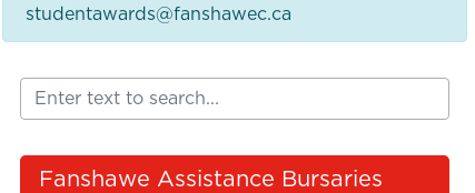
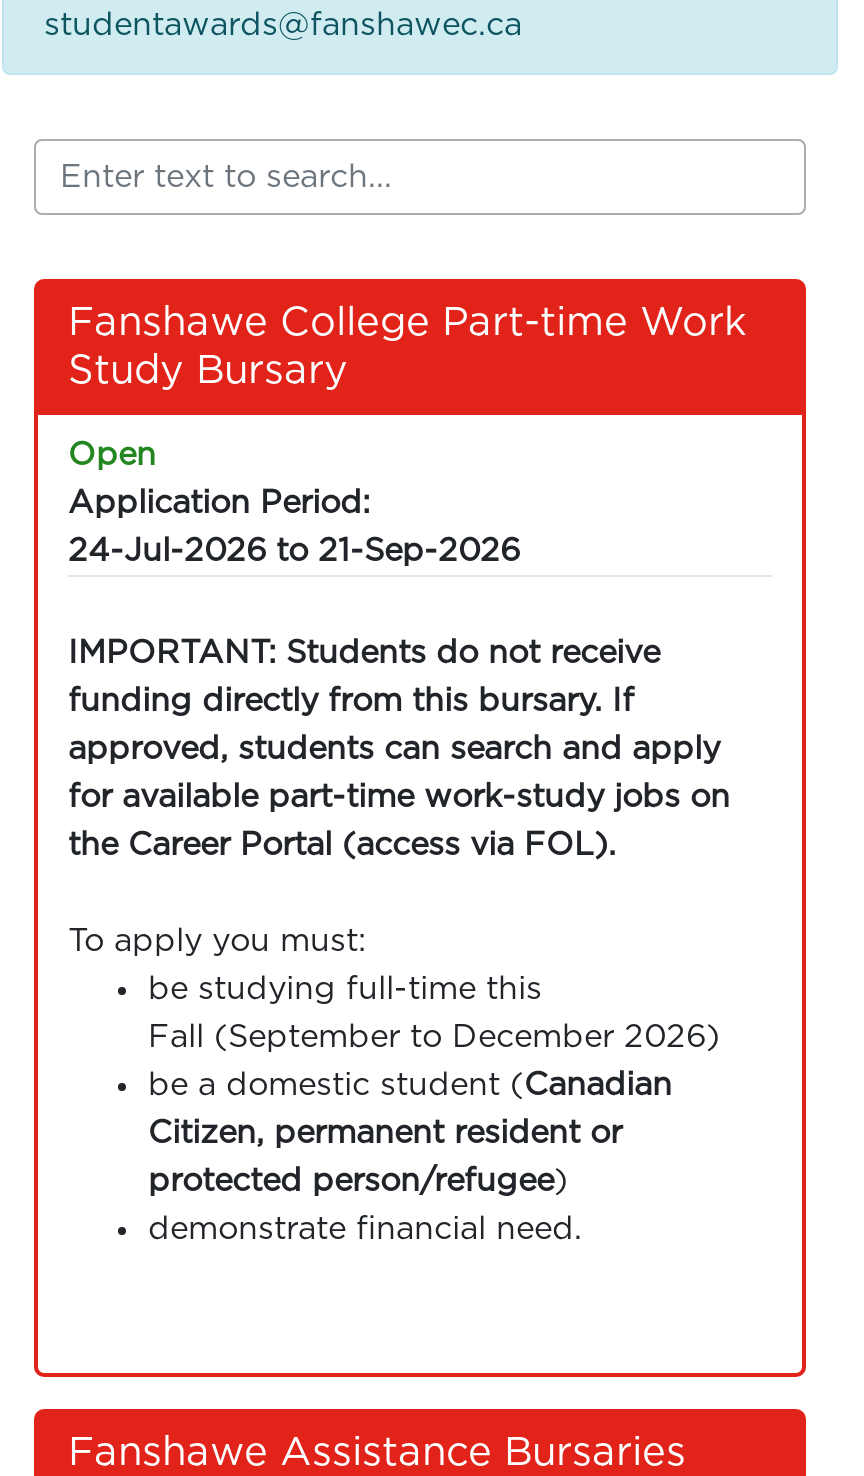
none -> [34,303,806,1379] [image] | Fanshawe College Part-time Work | Study Bursary | Open | Application Period: | 24-Jul-2026 to 21-Sep-2026 | IMPORTANT: Students do not receive | funding directly from this bursary. If | approved, students can search and apply | for available part-time work-study jobs on | the Career Portal (access via FOL). | To apply you must: | be studying full-time this | Fall (September to December 2026) | be a domestic student (Canadian | Citizen, permanent resident or | protected person/refugee) | demonstrate financial need.

